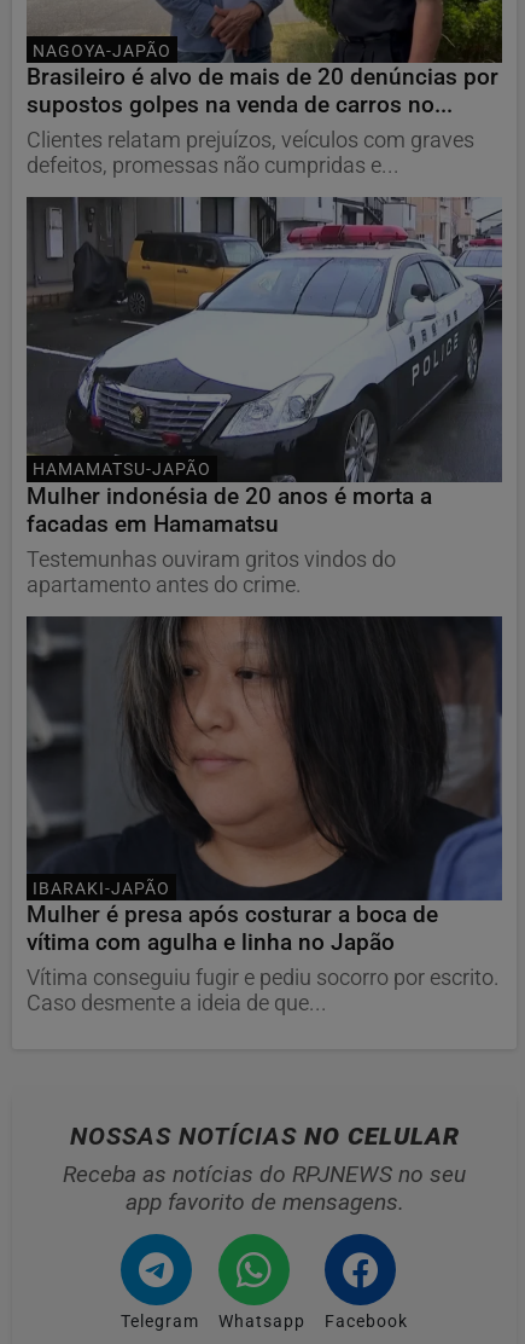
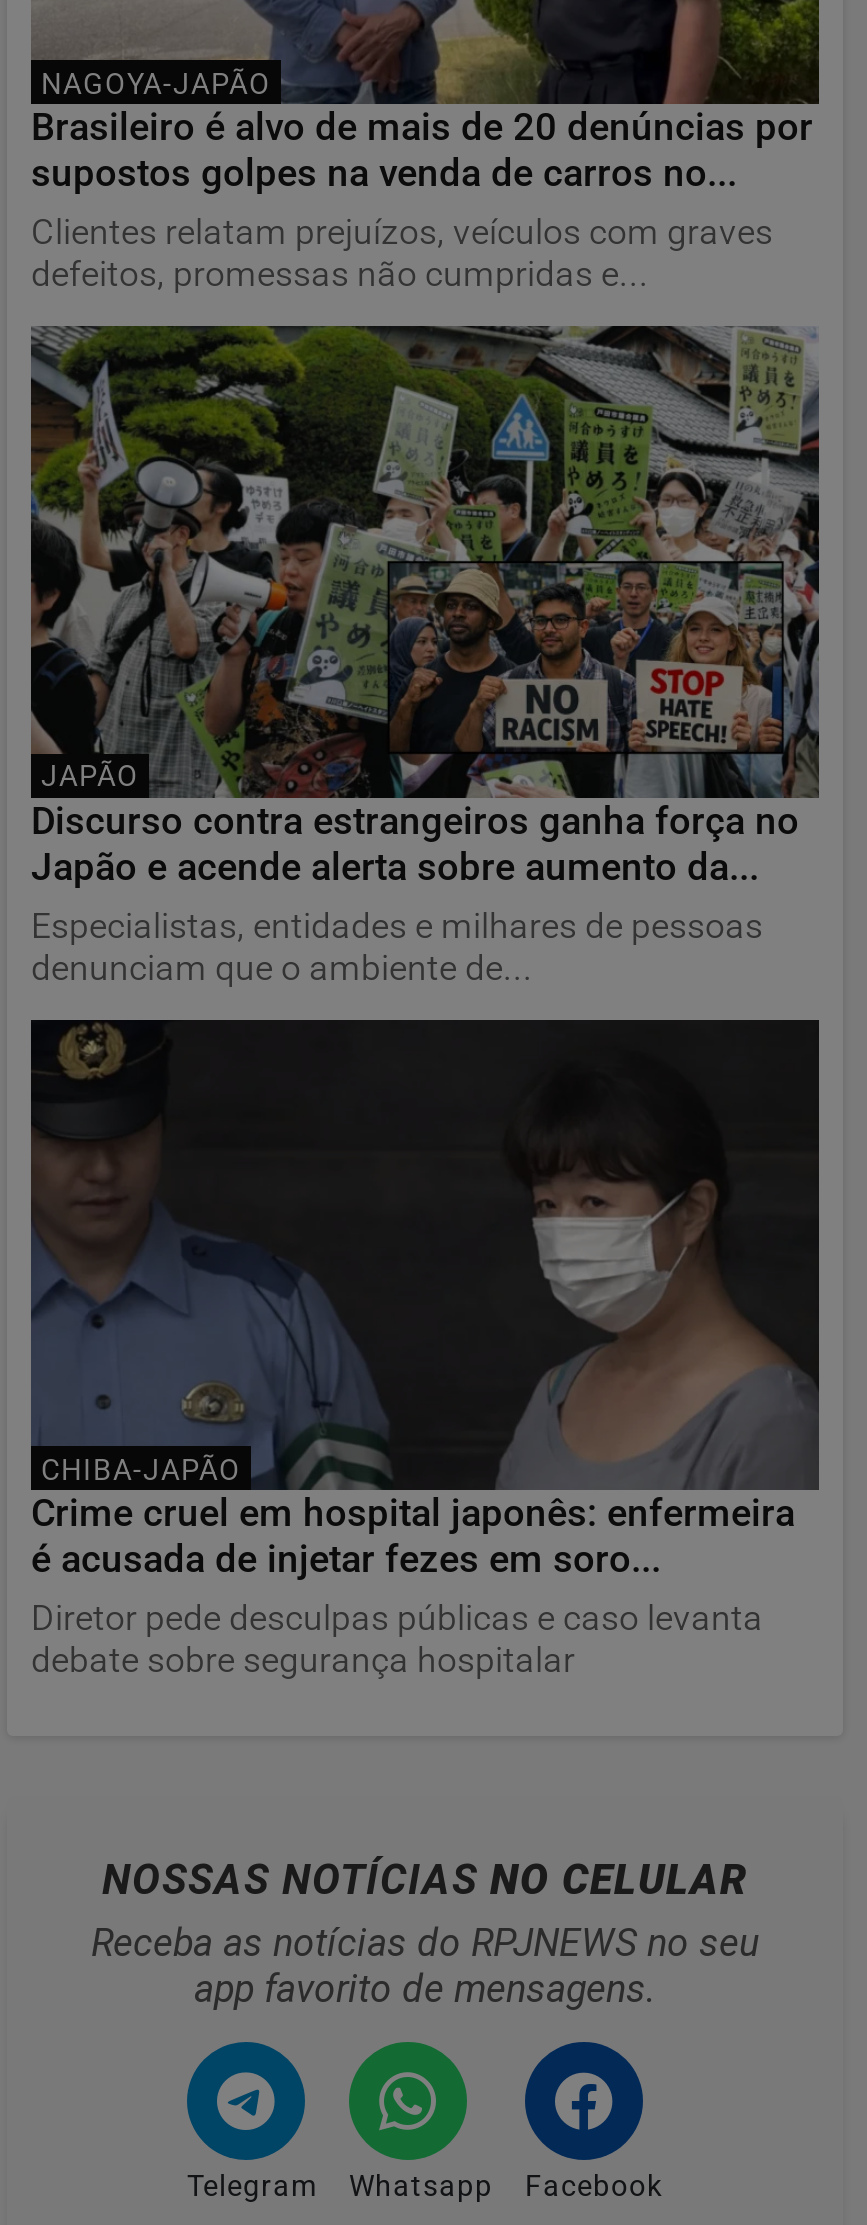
[27,196,503,597] [image] | HAMAMATSU-JAPÃO | Mulher indonésia de 20 anos é morta a | facadas em Hamamatsu | Testemunhas ouviram gritos vindos do | apartamento antes do crime. -> [31,324,821,988] [image] | JAPÃO | Discurso contra estrangeiros ganha força no | Japão e acende alerta sobre aumento da... | Especialistas, entidades e milhares de pessoas | denunciam que o ambiente de...
[25,615,503,1015] [image] | IBARAKI-JAPÃO | Mulher é presa após costurar a boca de | vítima com agulha e linha no Japão | Vítima conseguiu fugir e pediu socorro por escrito. | Caso desmente a ideia de que... -> [29,1018,821,1680] [image] | CHIBA-JAPÃO | Crime cruel em hospital japonês: enfermeira | é acusada de injetar fezes em soro... | Diretor pede desculpas públicas e caso levanta | debate sobre segurança hospitalar

